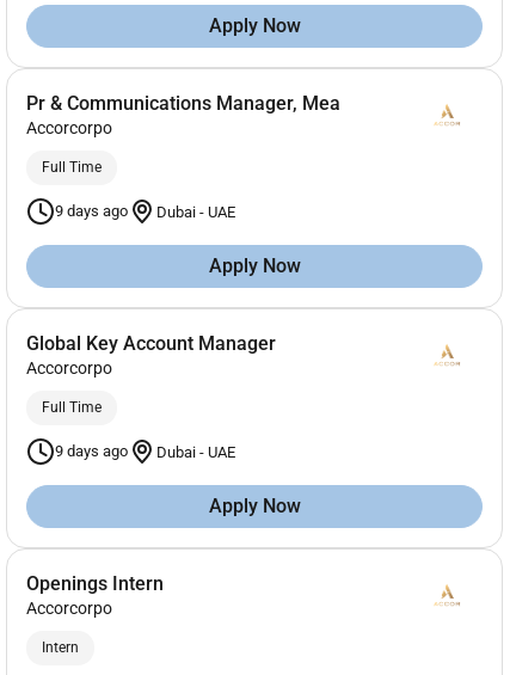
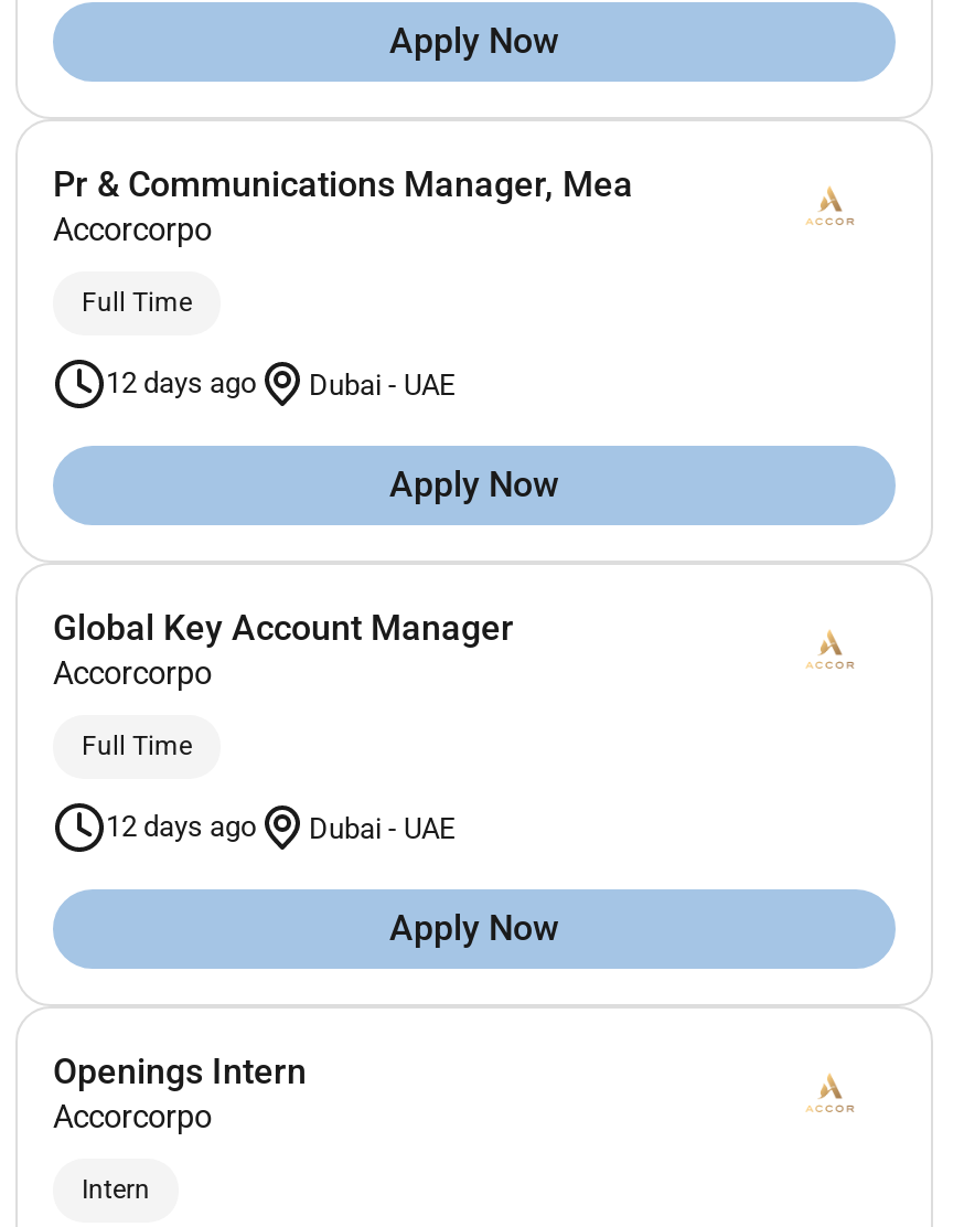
[55,202,235,221] 9 days ago Dubai - UAE -> [106,367,454,401] 12 days ago Dubai - UAE
[55,442,235,461] 9 days ago Dubai - UAE -> [106,810,454,845] 12 days ago Dubai - UAE

